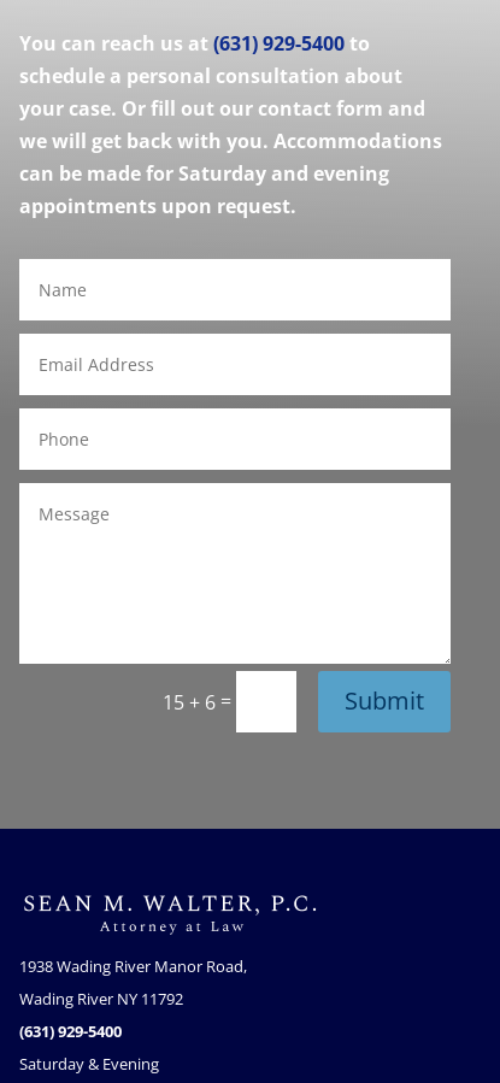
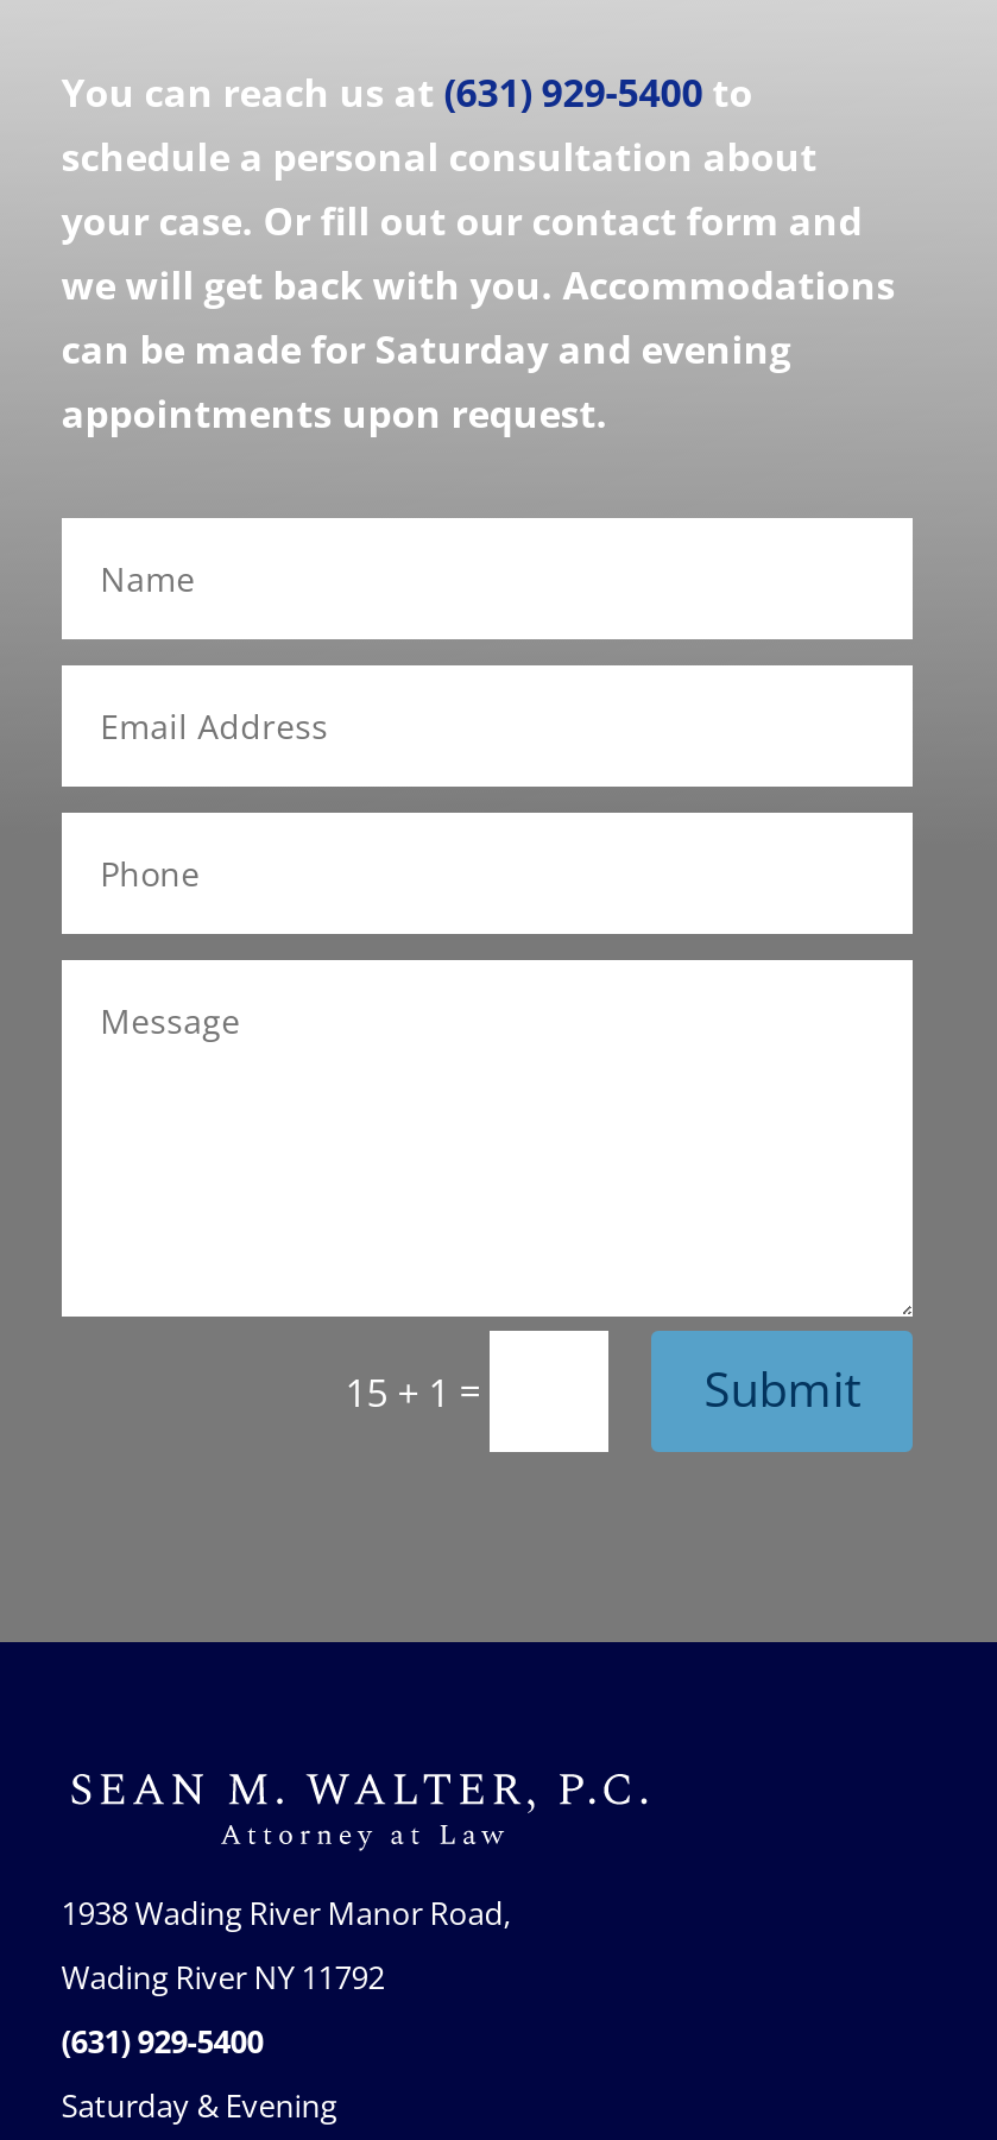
[163,688,236,715] 15 + 6 = -> [345,1363,490,1419] 15 + 1 =

